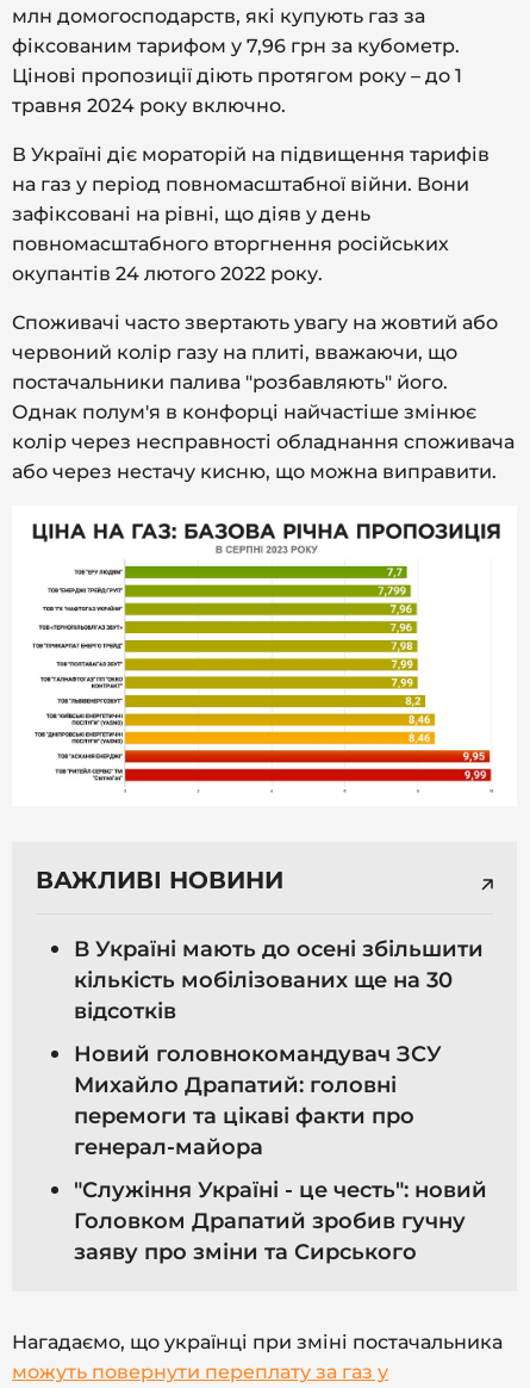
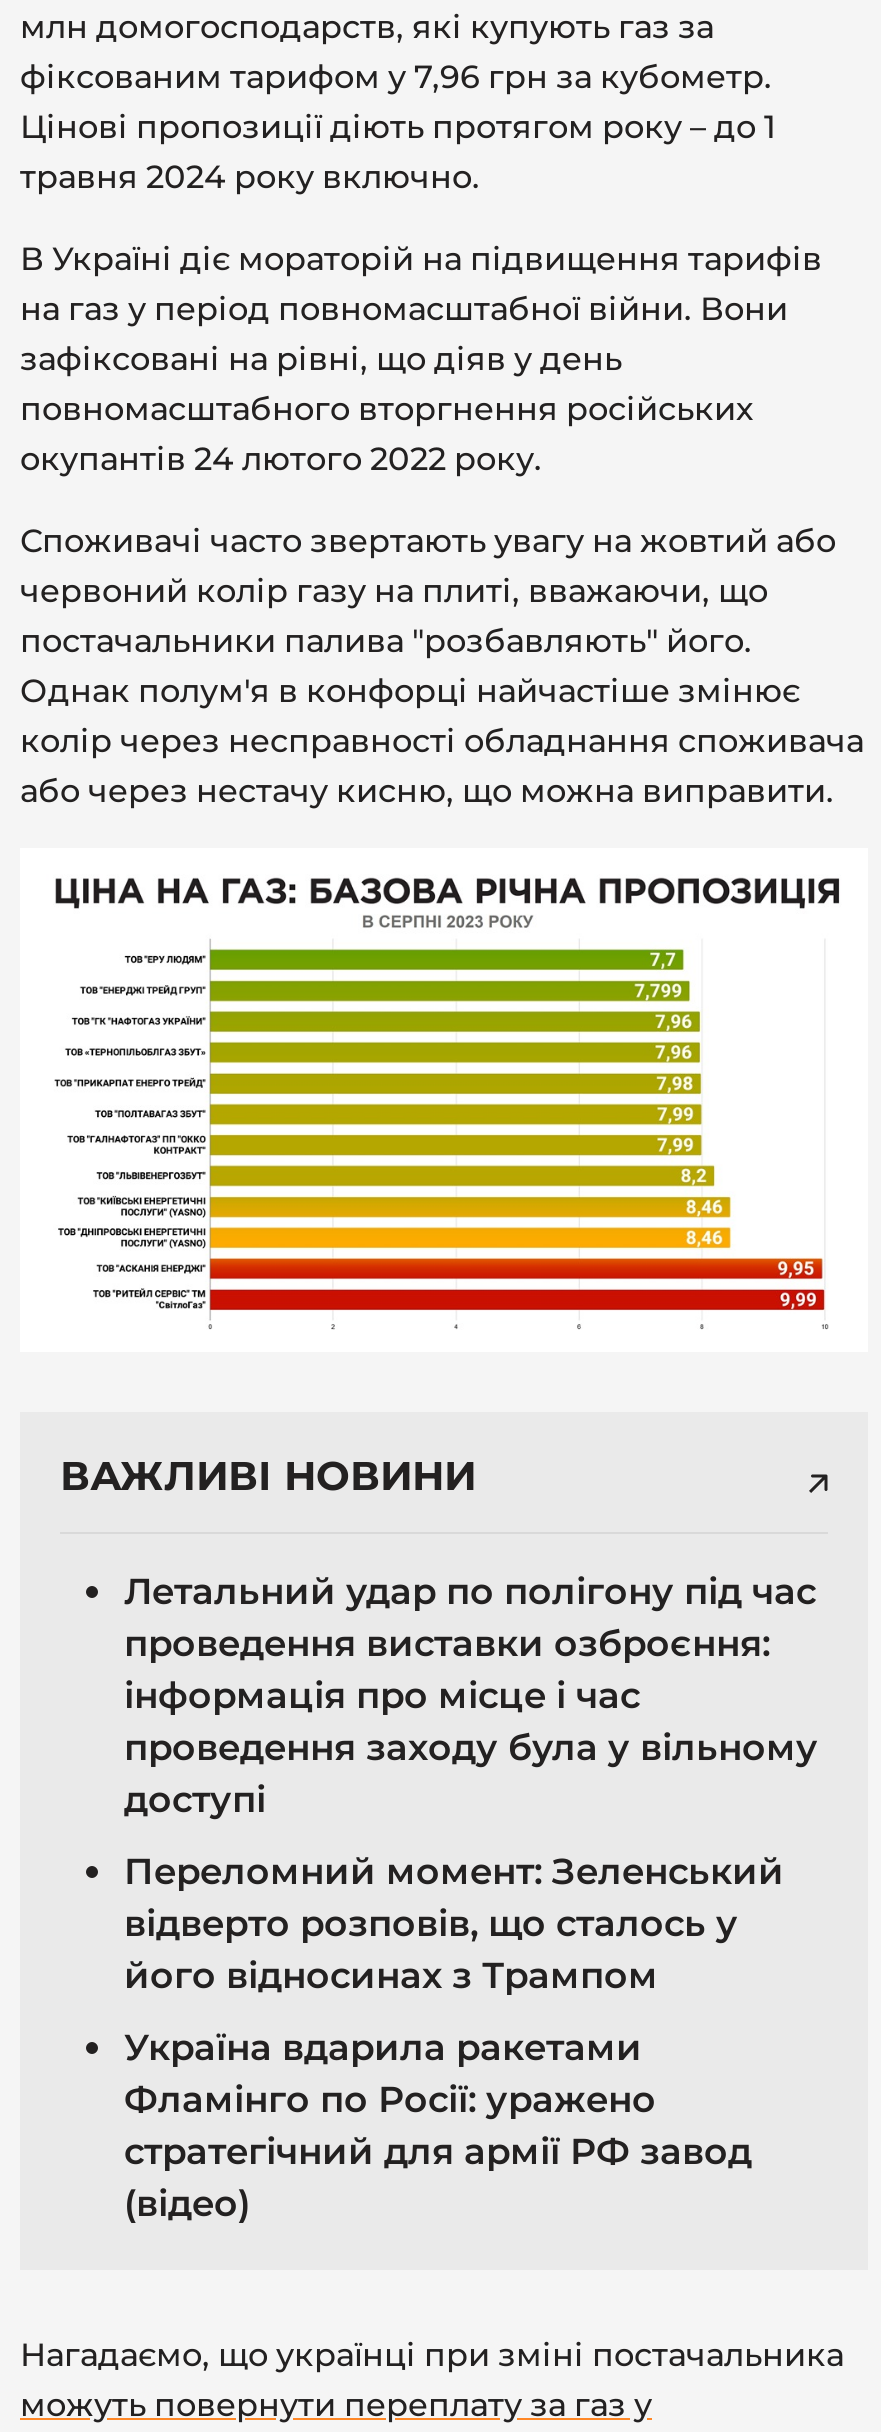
[74,937,484,1025] В Україні мають до осені збільшити | кількість мобілізованих ще на 30 | відсотків -> [124,1571,818,1823] Летальний удар по полігону під час | проведення виставки озброєння: | інформація про місце і час | проведення заходу була у вільному | доступі
[74,1042,442,1161] Новий головнокомандувач ЗСУ | Михайло Драпатий: головні | перемоги та цікаві факти про | генерал-майора -> [124,1851,784,1999] Переломний момент: Зеленський | відверто розповів, що сталось у | його відносинах з Трампом
[74,1178,487,1266] "Служіння Україні - це честь": новий | Головком Драпатий зробив гучну | заяву про зміни та Сирського -> [124,2027,752,2227] Україна вдарила ракетами | Фламінго по Росії: уражено | стратегічний для армії РФ завод | (відео)

